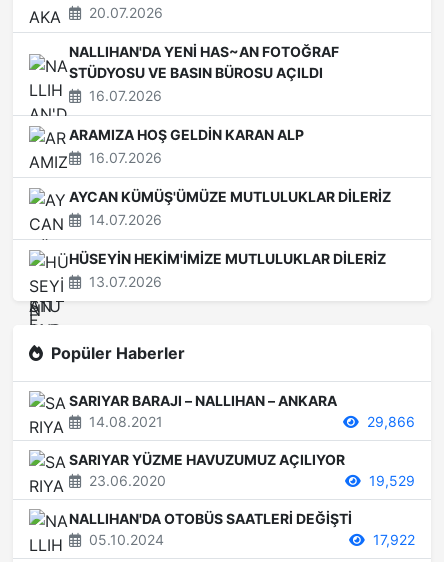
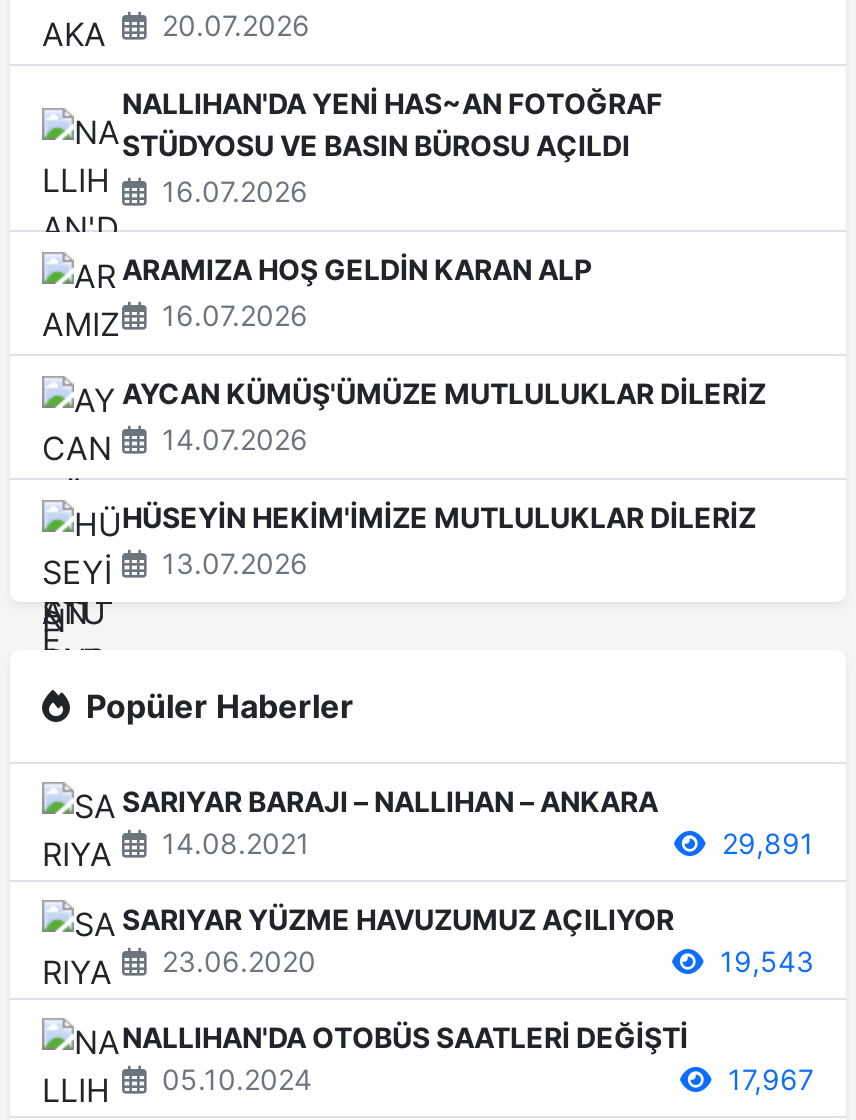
[363,413,415,430] 29,866 -> [714,826,814,860] 29,891
[365,472,415,489] 19,529 -> [712,944,814,978] 19,543
[369,531,415,548] 17,922 -> [720,1062,814,1096] 17,967

